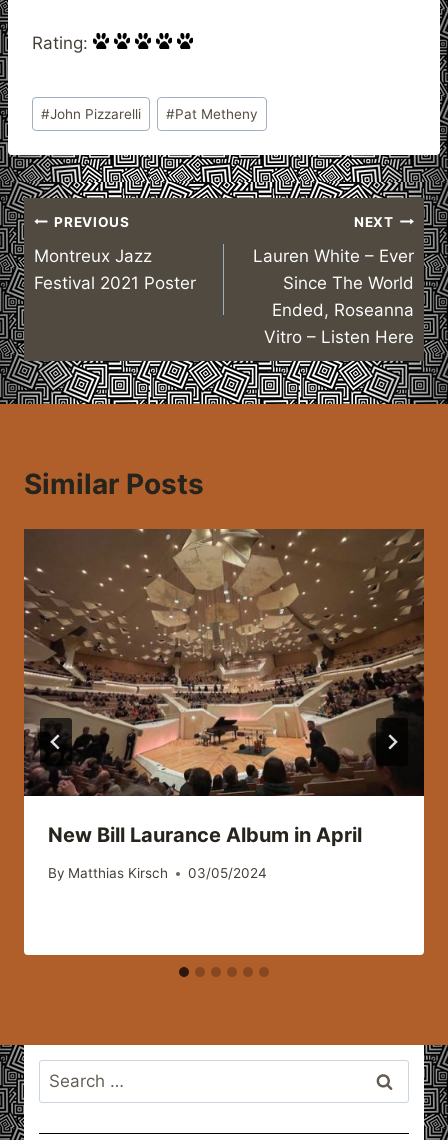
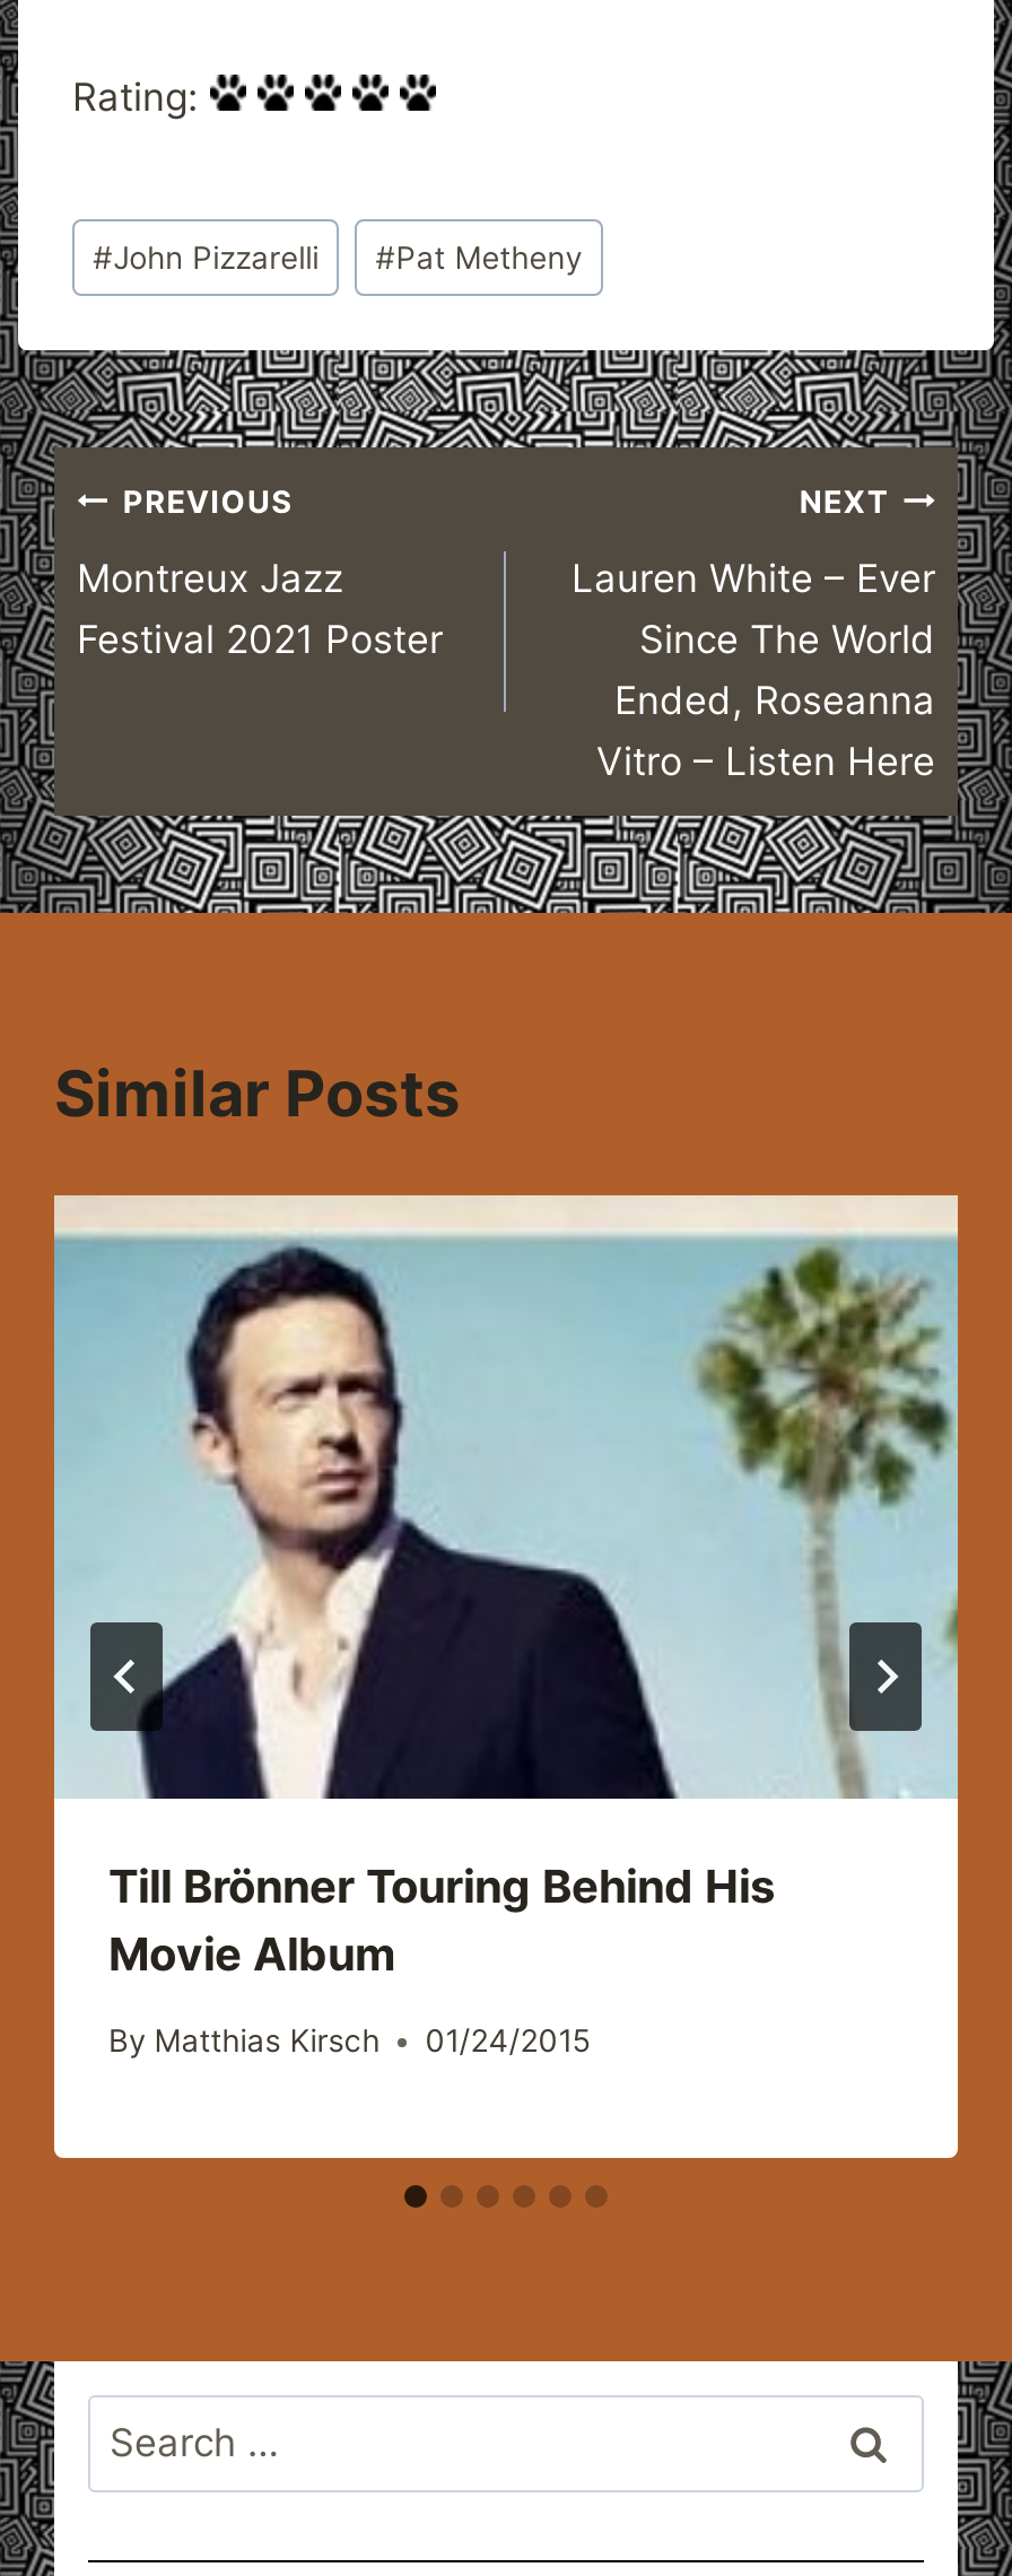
[23,528,425,847] [image] | New Bill Laurance Album in April -> [52,1193,960,1981] [image] | Till Brönner Touring Behind His | Movie Album
[48,865,267,881] By Matthias Kirsch 03/05/2024 -> [108,2024,590,2060] By Matthias Kirsch 01/24/2015
moved [48,865,168,881] -> [108,2024,380,2060]: By Matthias Kirsch

